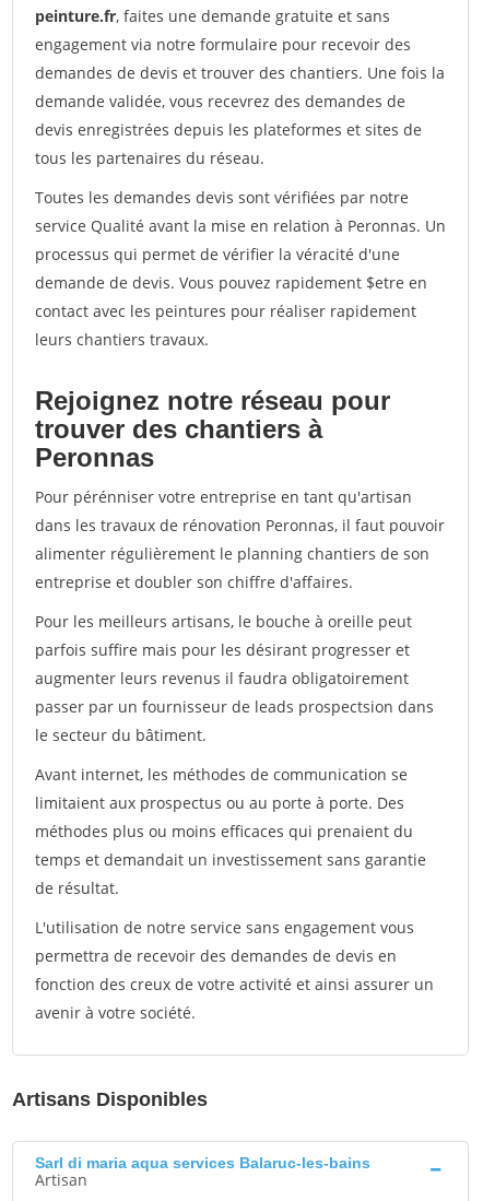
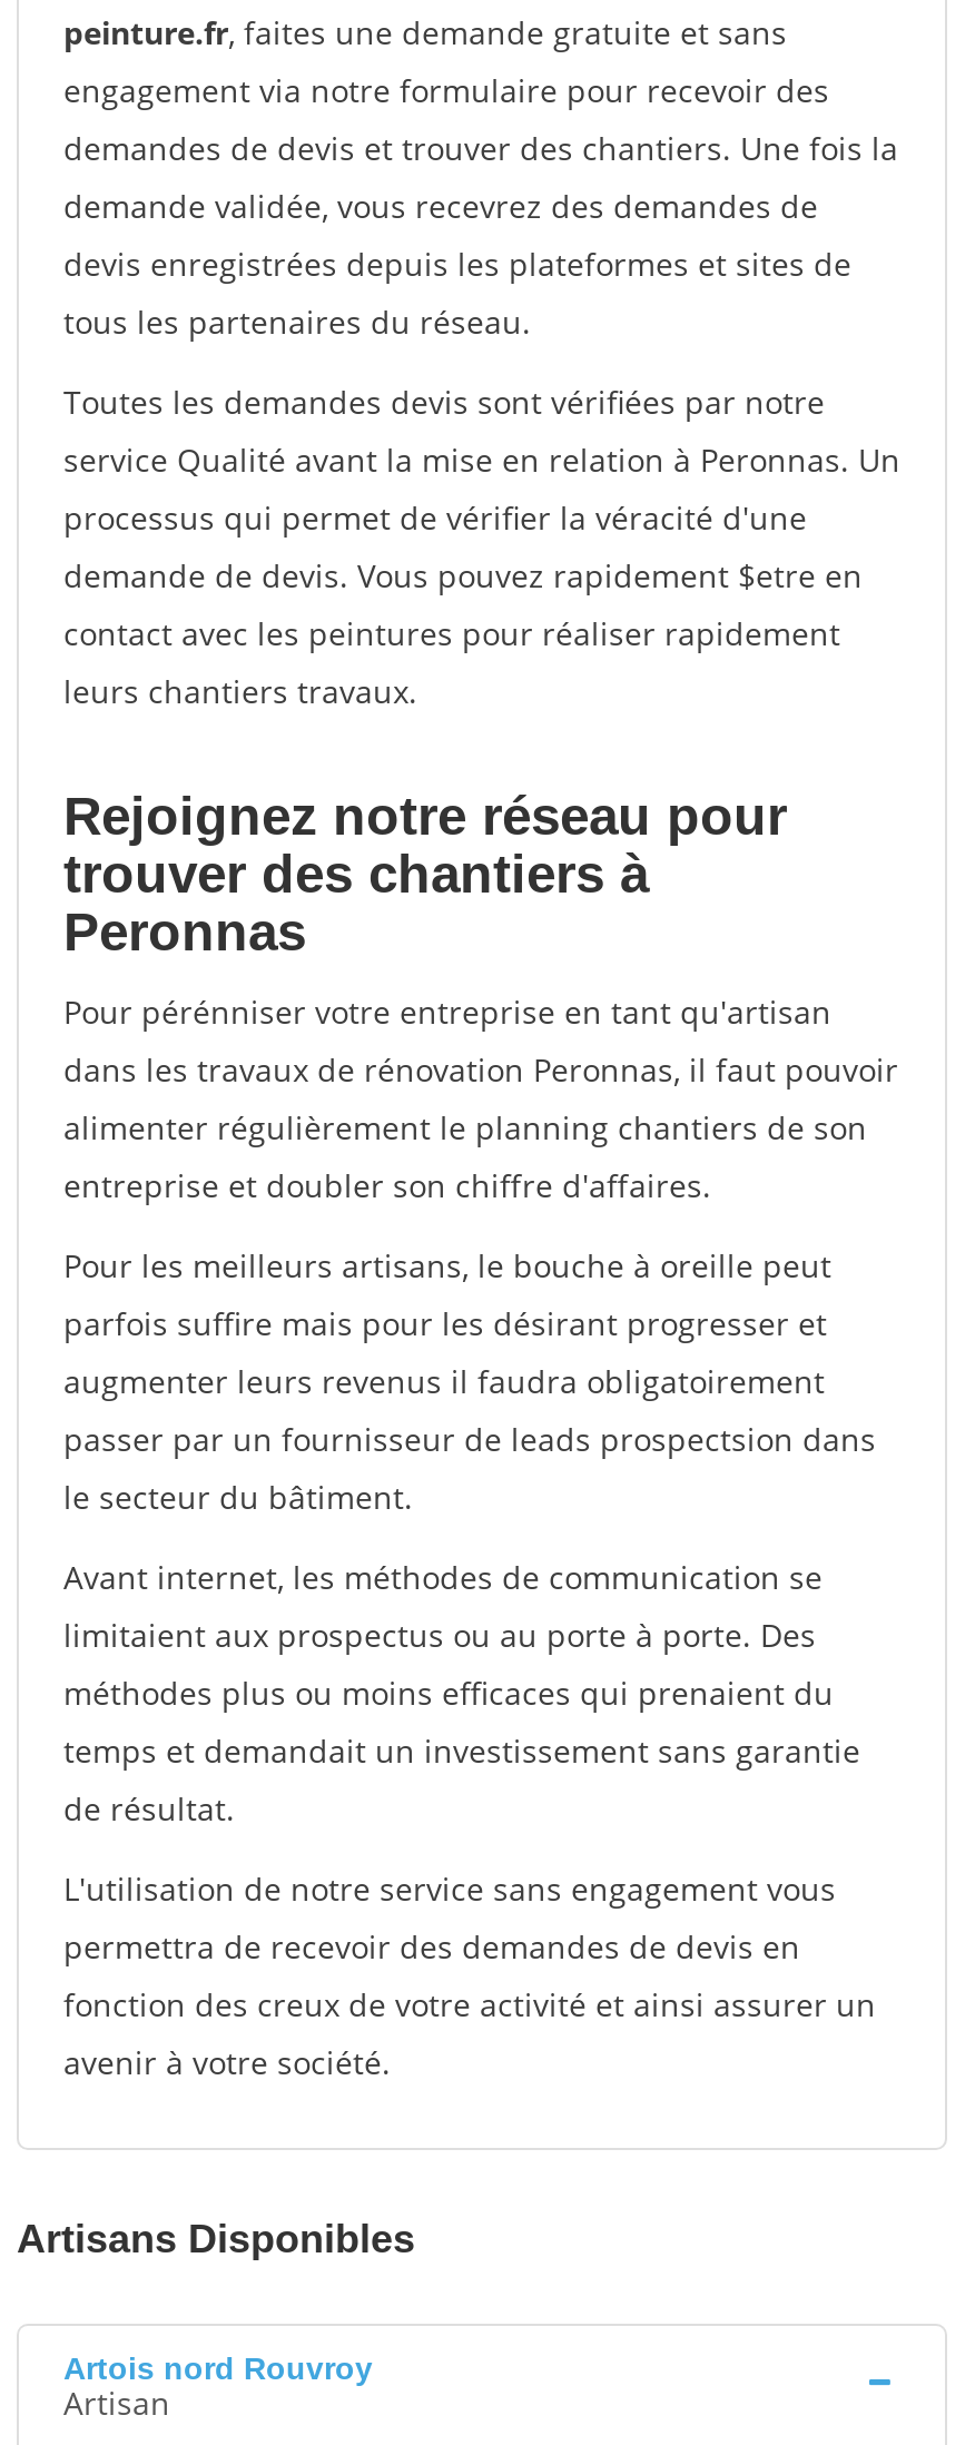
[35,1154,370,1171] Sarl di maria aqua services Balaruc-les-bains -> [63,2350,373,2386] Artois nord Rouvroy

